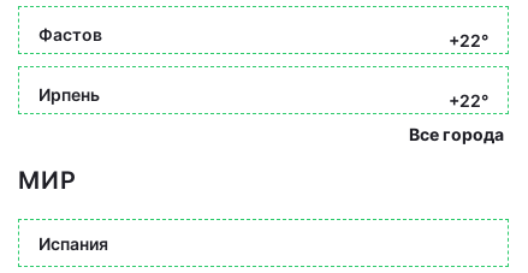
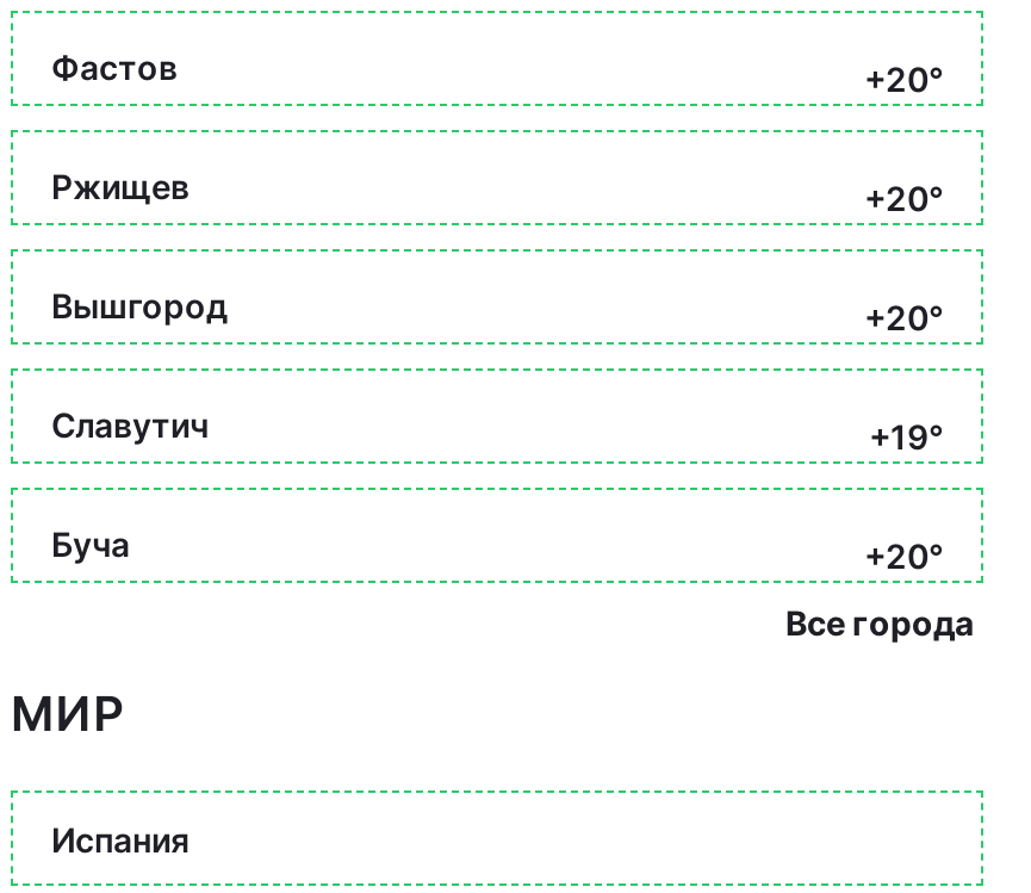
[38,30,488,111] +22° | Ирпень | +22° -> [51,58,943,576] +20° | Ржищев | +20° | Вышгород | +20° | Славутич | +19° | Буча | +20°

